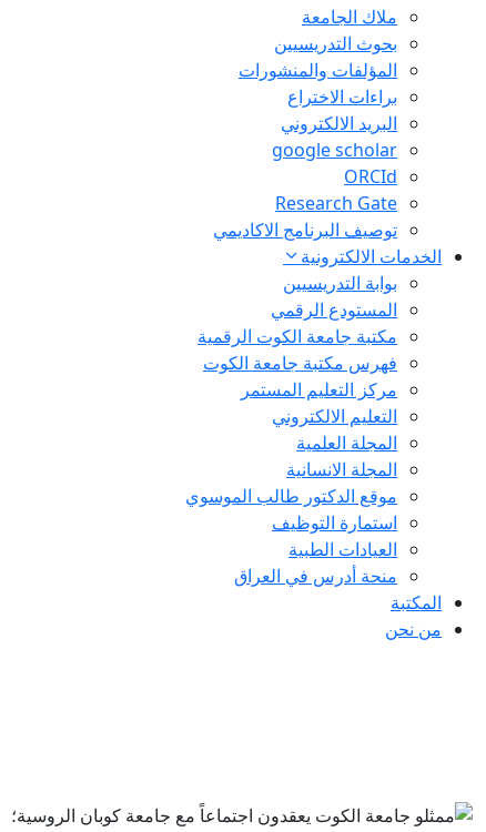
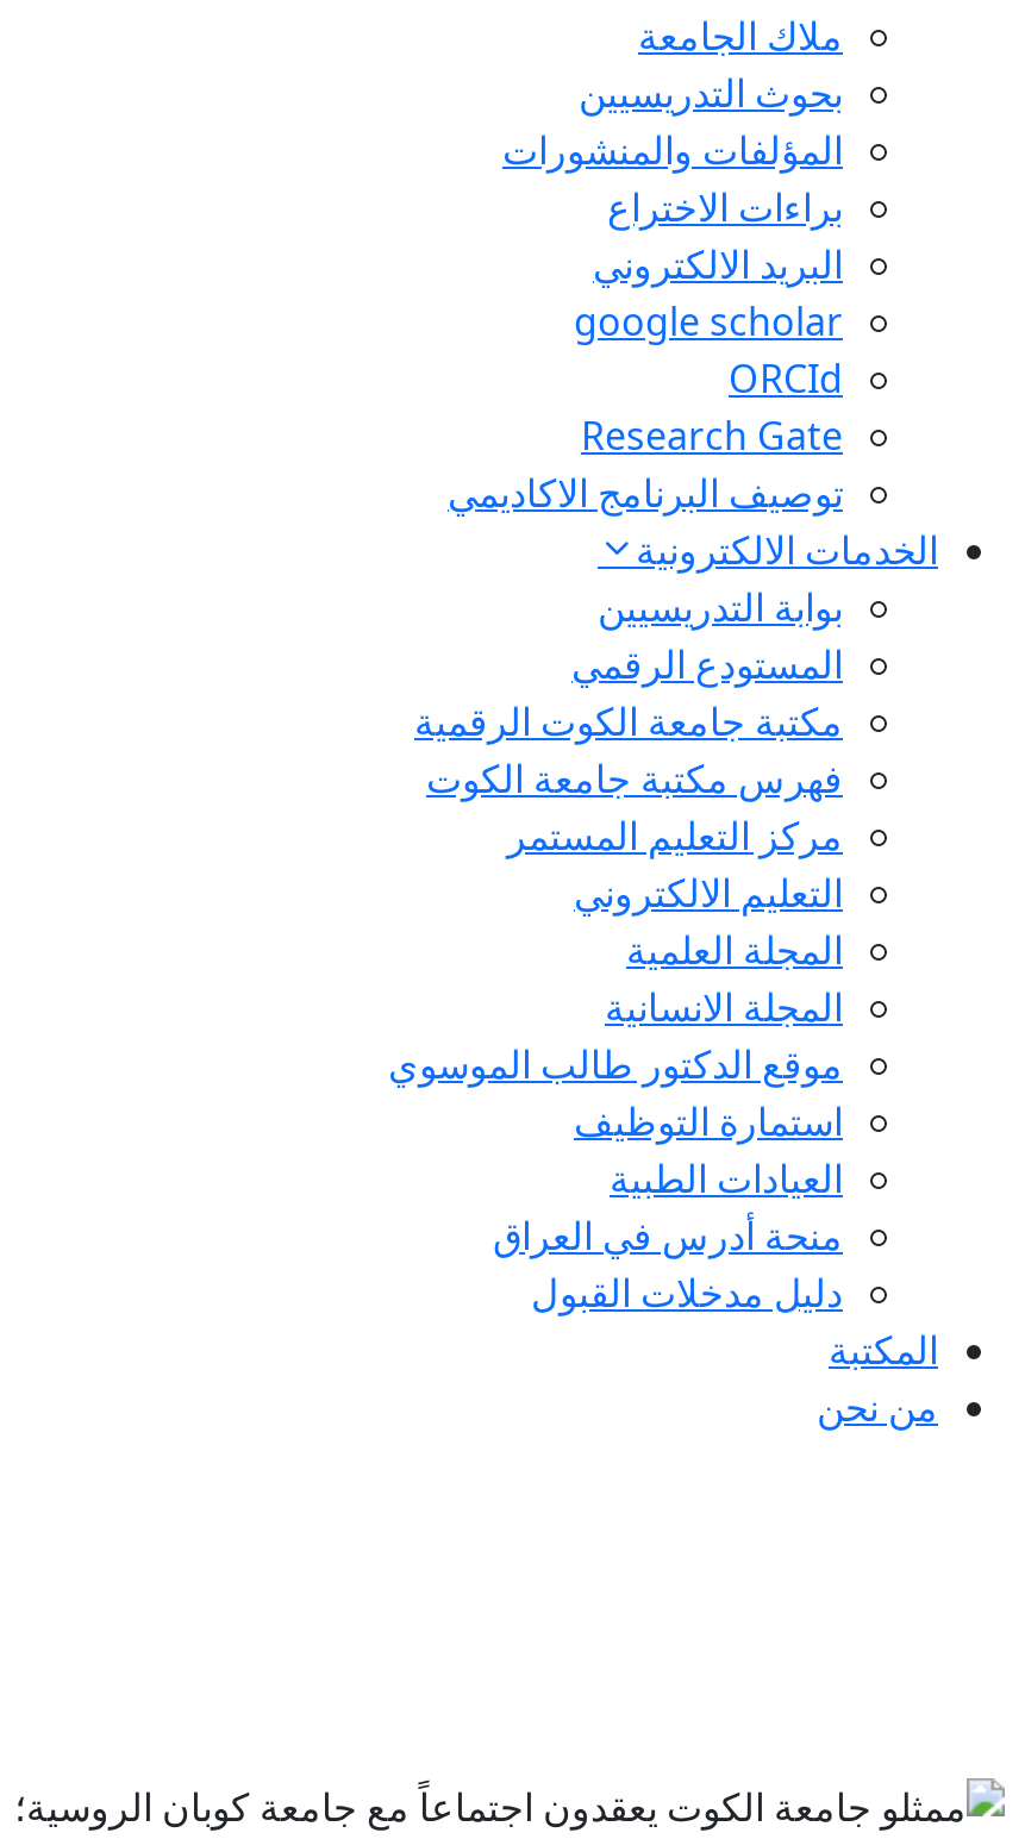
none -> [560,1266,871,1319] دليل مدخلات القبول

